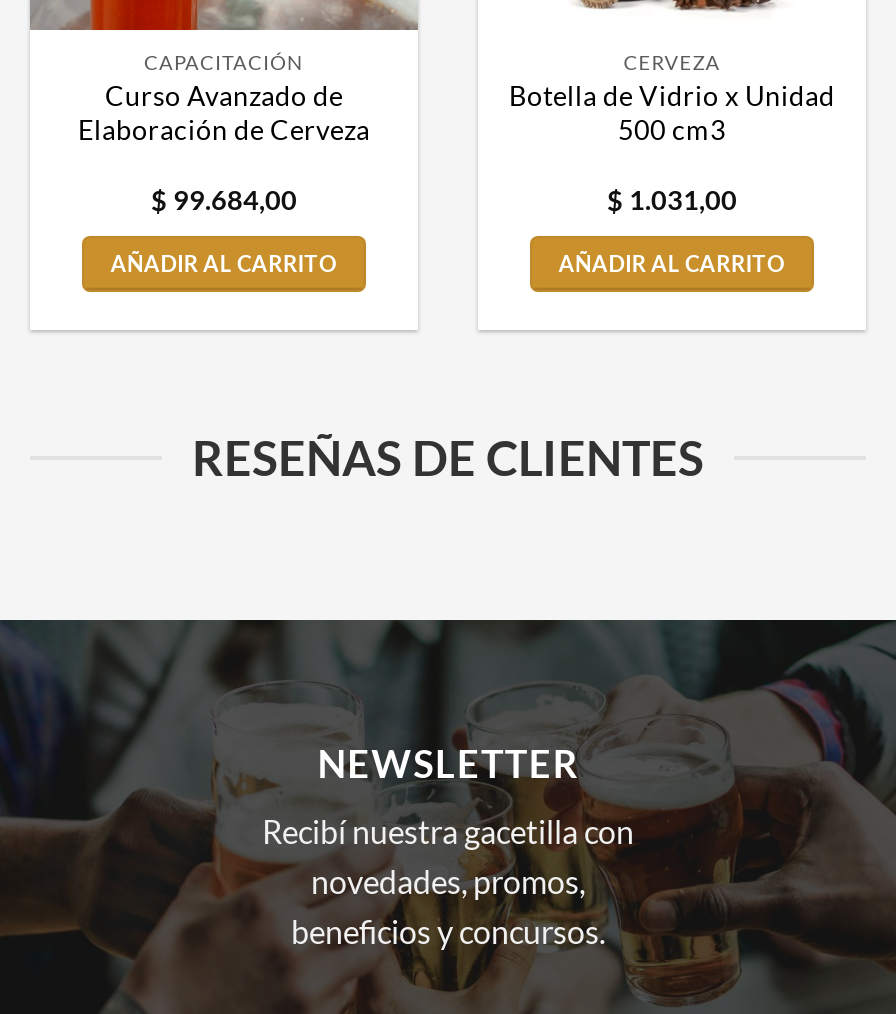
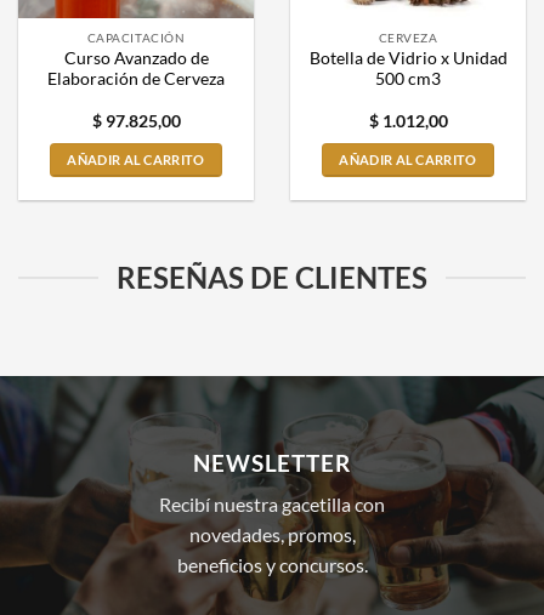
[151,184,297,216] $99.684,00 -> [92,112,180,131] $97.825,00
[607,184,737,216] $1.031,00 -> [369,112,447,131] $1.012,00

